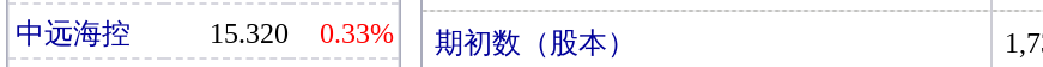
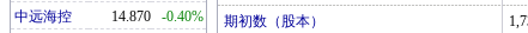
[210,17,289,50] 15.320 -> [111,8,151,25] 14.870
[320,17,394,50] 0.33% -> [162,8,204,25] -0.40%

